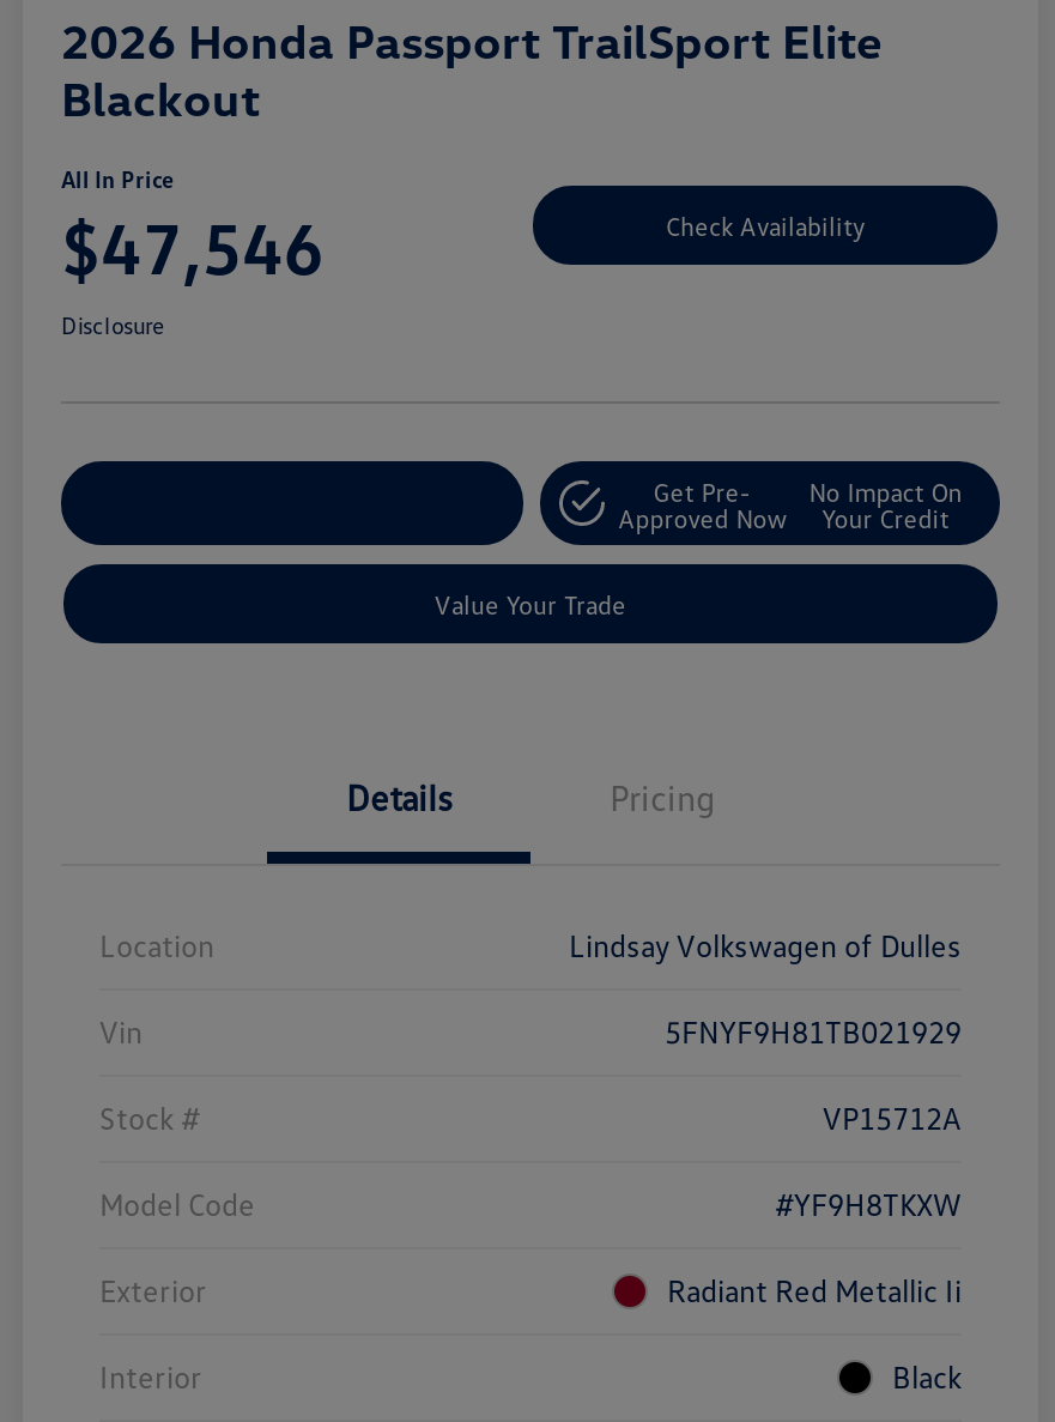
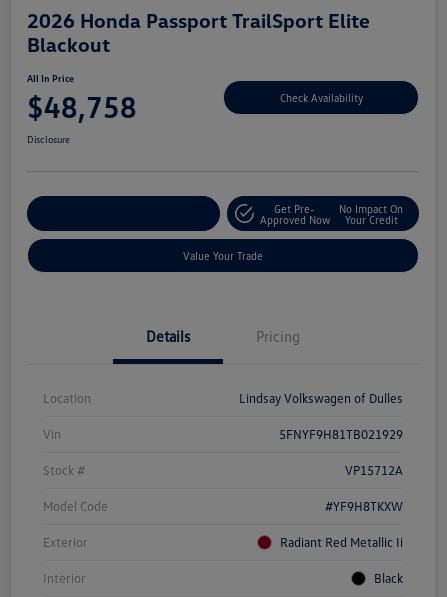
[61,203,325,292] $47,546 -> [27,88,137,125] $48,758

